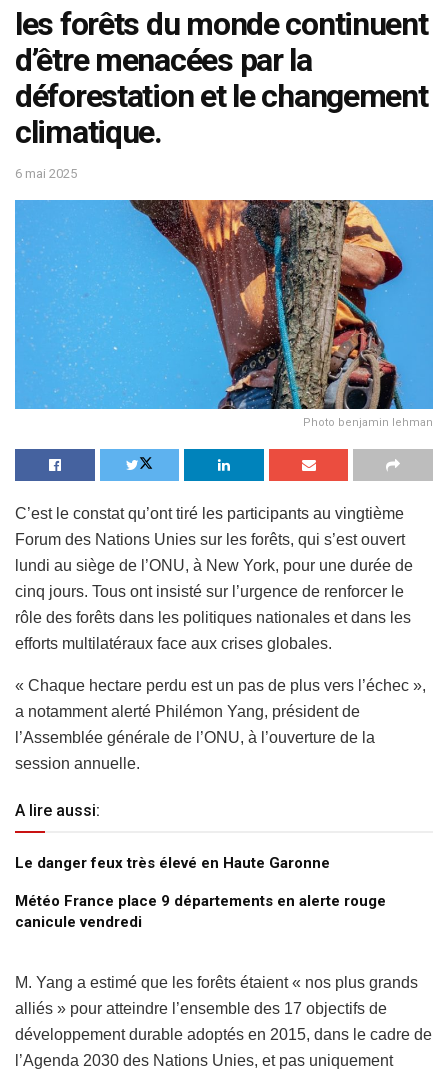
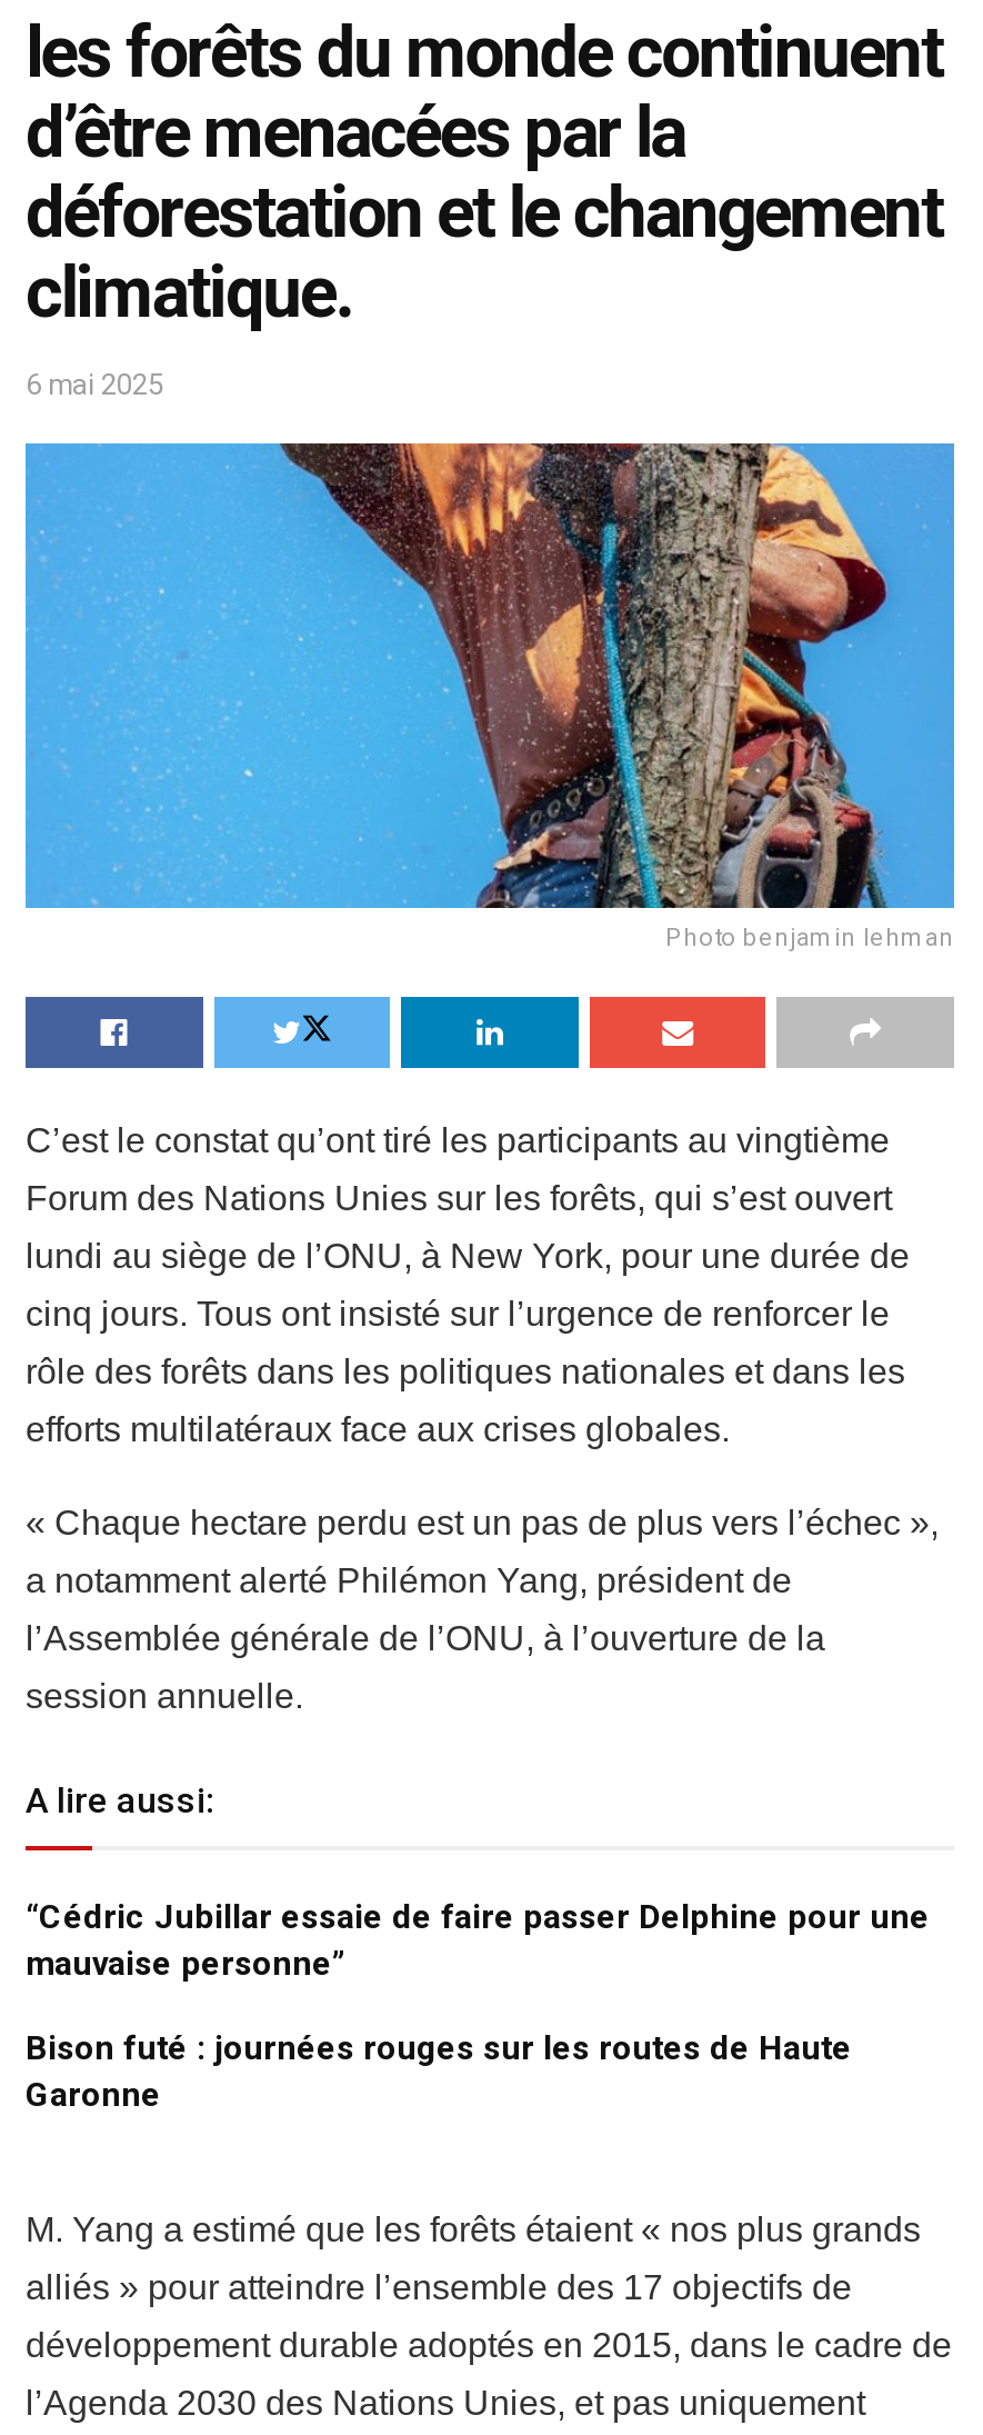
[15,854,330,872] Le danger feux très élevé en Haute Garonne -> [26,1897,930,1983] “Cédric Jubillar essaie de faire passer Delphine pour une | mauvaise personne”
[15,892,386,931] Météo France place 9 départements en alerte rouge | canicule vendredi -> [26,2028,852,2114] Bison futé : journées rouges sur les routes de Haute | Garonne

